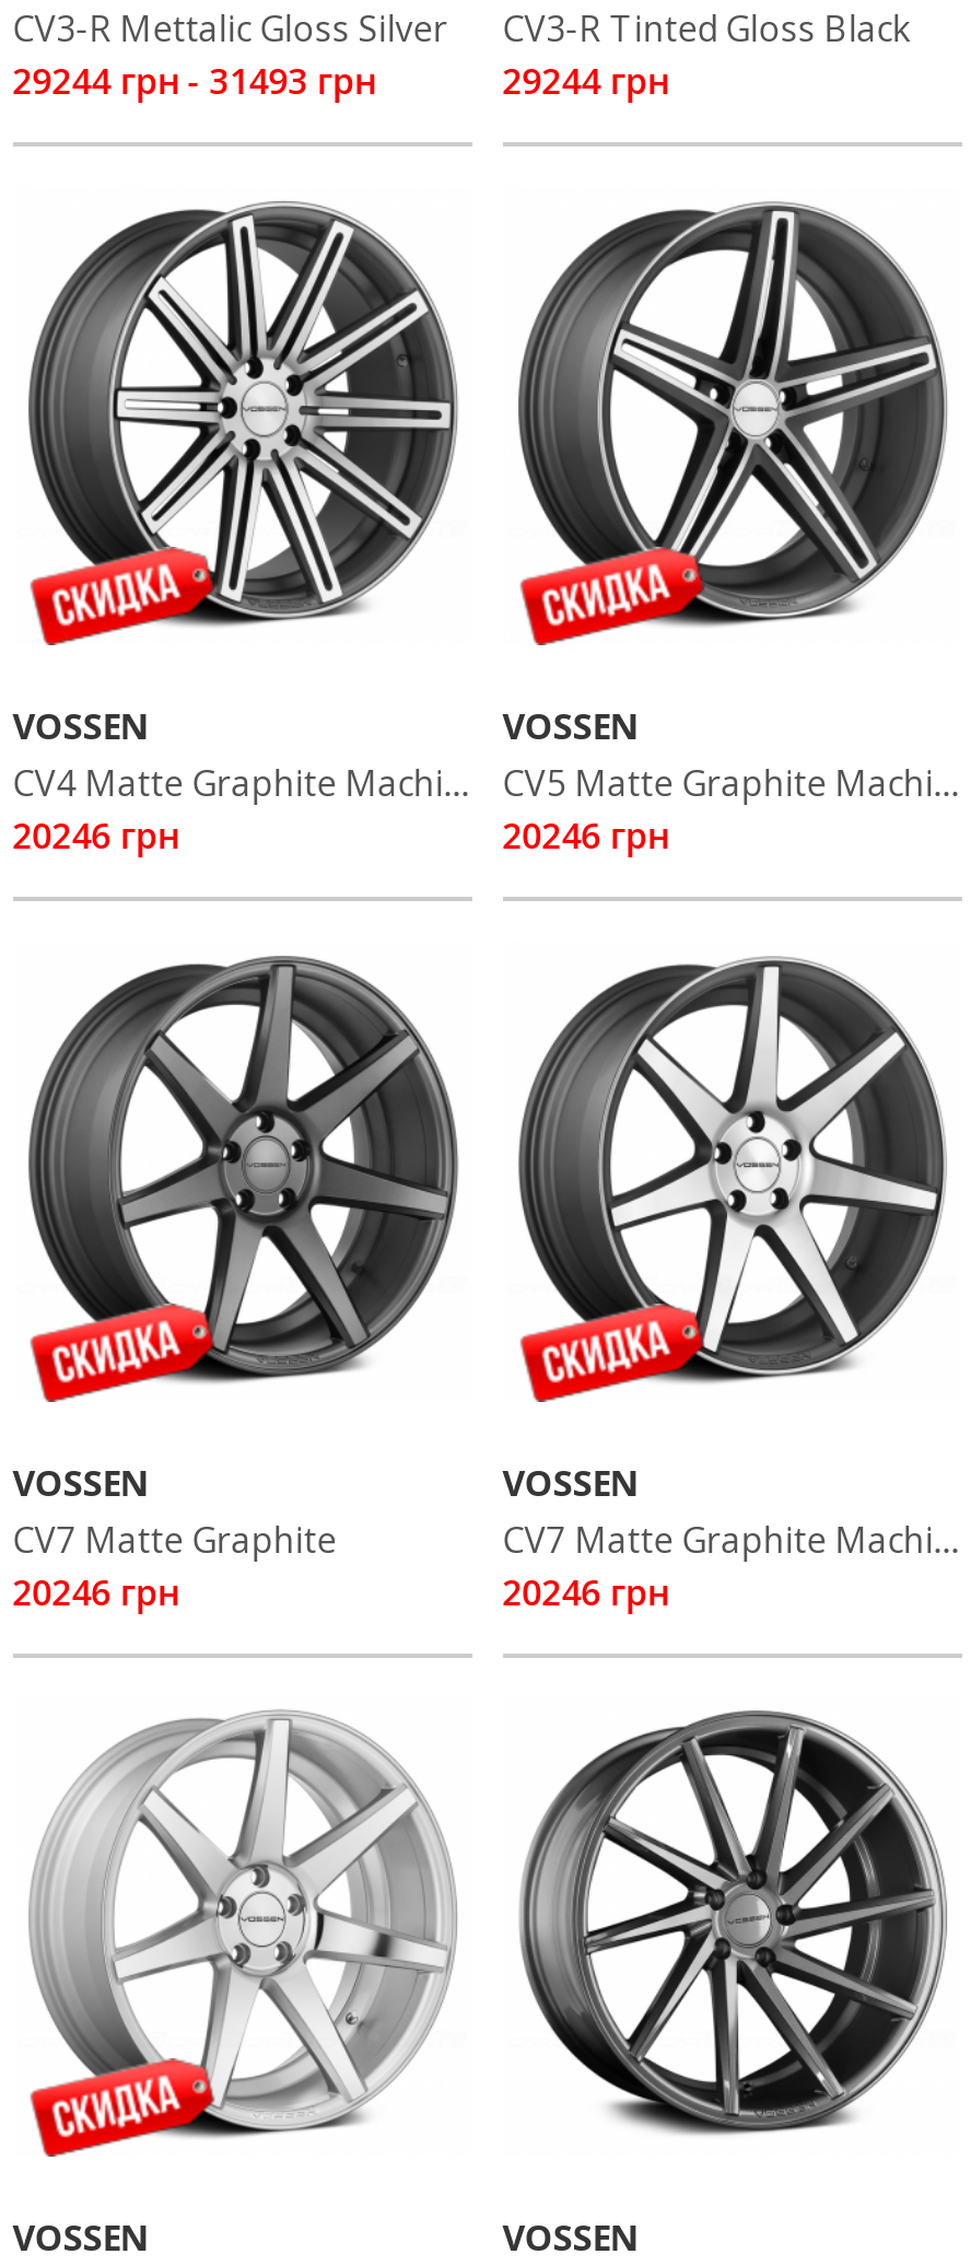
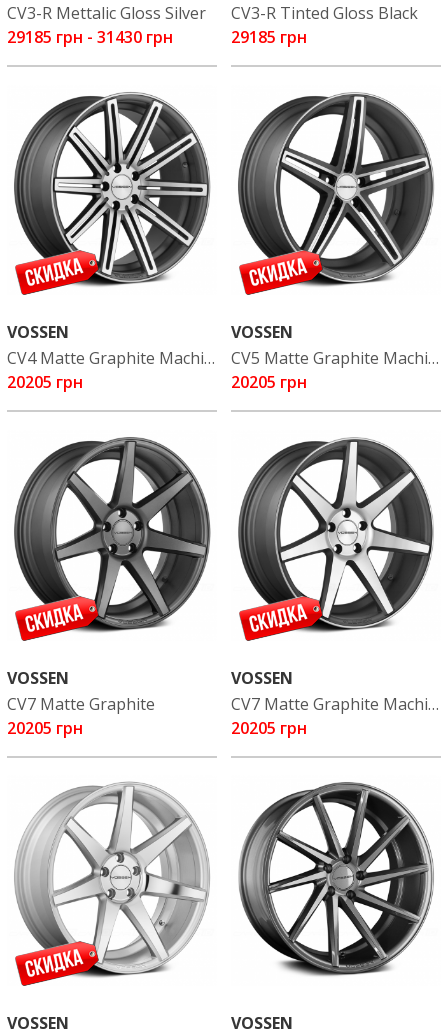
[12,56,375,104] 29244 грн - 31493 грн -> [7,26,173,48] 29185 грн - 31430 грн
[502,56,669,104] 29244 грн -> [231,26,307,48] 29185 грн
[12,812,179,860] 20246 грн -> [7,371,83,393] 20205 грн
[502,812,669,860] 20246 грн -> [231,371,307,393] 20205 грн
[12,1567,179,1615] 20246 грн -> [7,716,83,738] 20205 грн
[502,1567,669,1615] 20246 грн -> [231,716,307,738] 20205 грн

